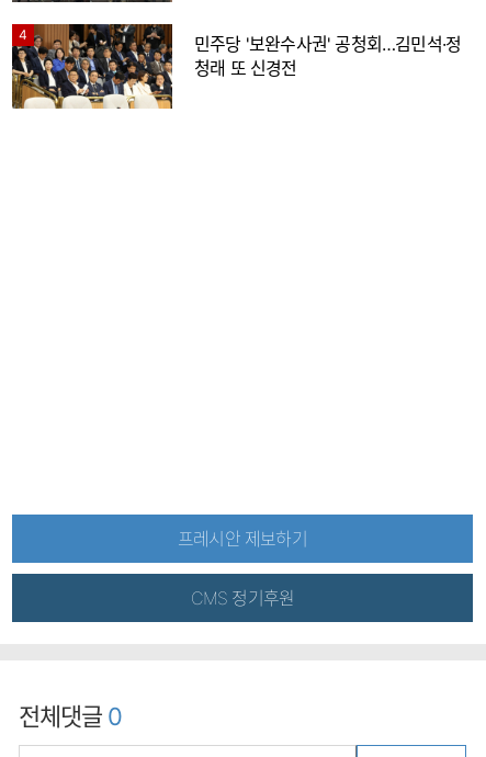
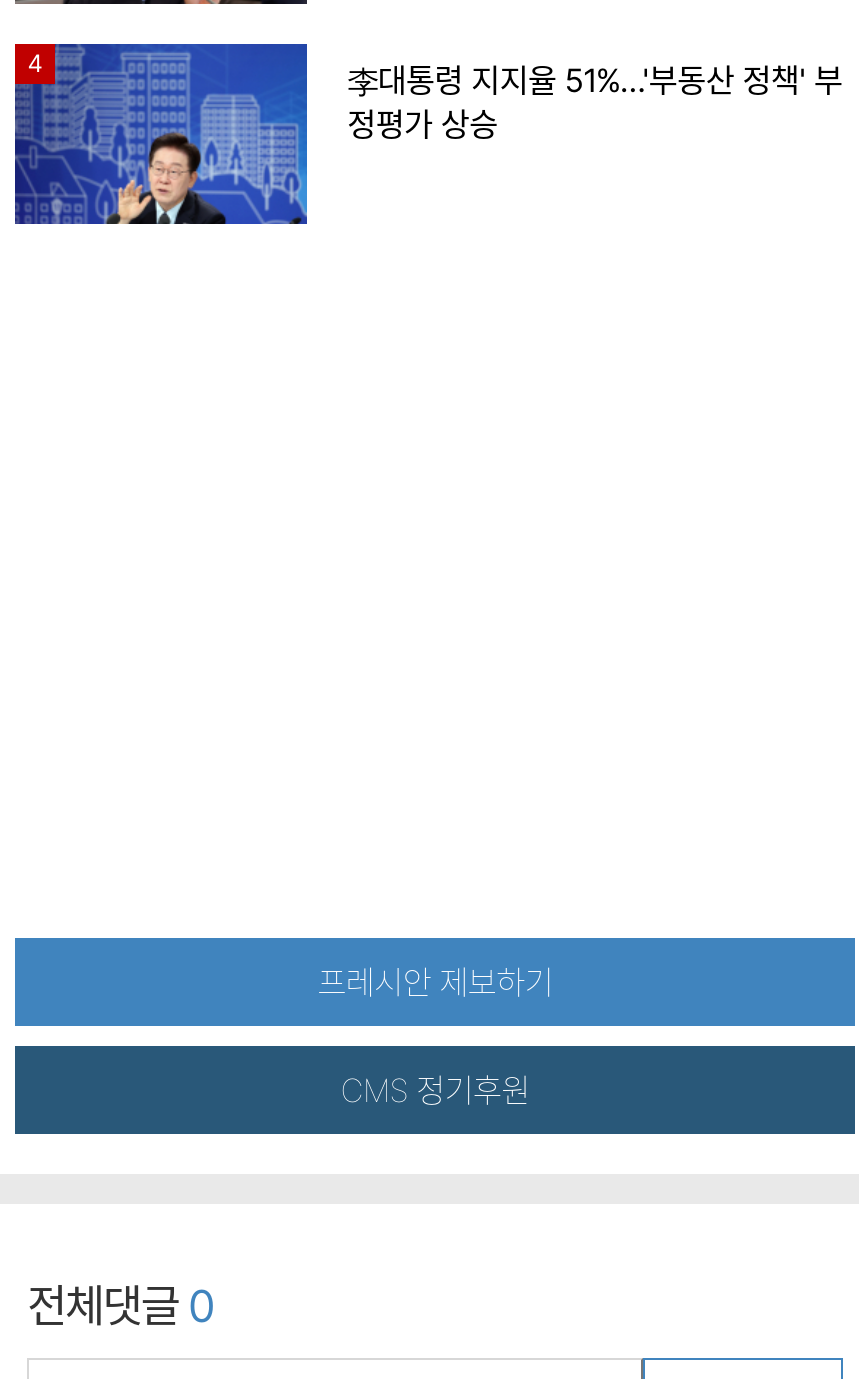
[11,23,461,123] [image] | 민주당 '보완수사권' 공청회…김민석·정 | 청래 또 신경전 -> [13,42,842,226] [image] | 李대통령 지지율 51%…'부동산 정책' 부 | 정평가 상승

